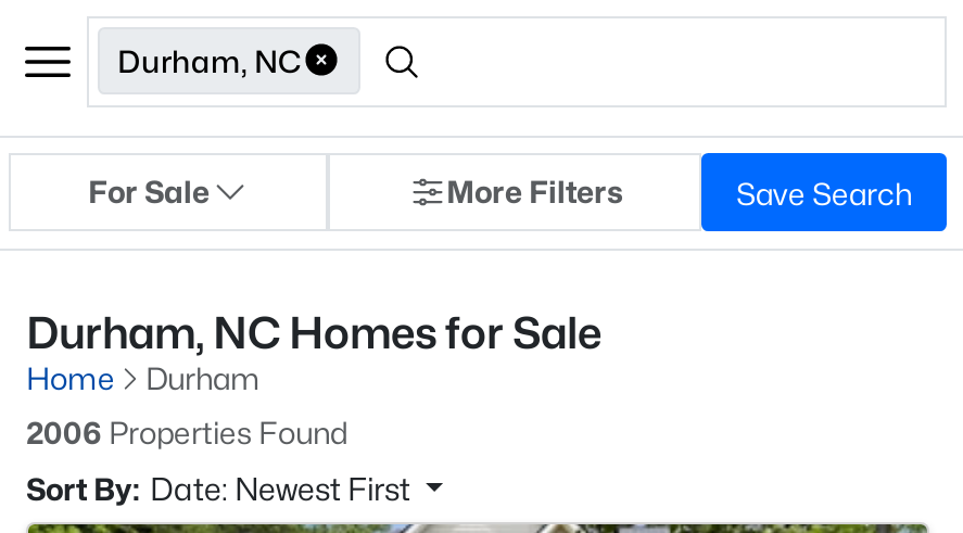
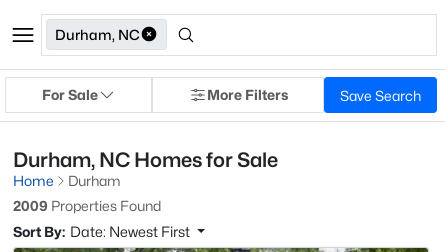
[26,414,347,450] 2006 Properties Found -> [13,197,161,214] 2009 Properties Found

